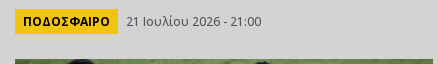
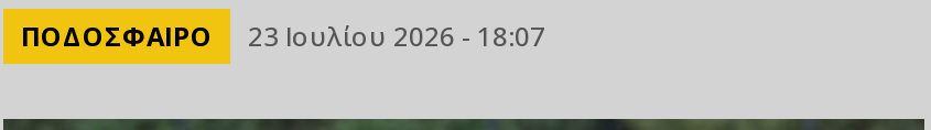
[23,13,261,30] ΠΟΔΟΣΦΑΙΡΟ 21 Ιουλίου 2026 - 21:00 -> [21,17,545,55] ΠΟΔΟΣΦΑΙΡΟ 23 Ιουλίου 2026 - 18:07

